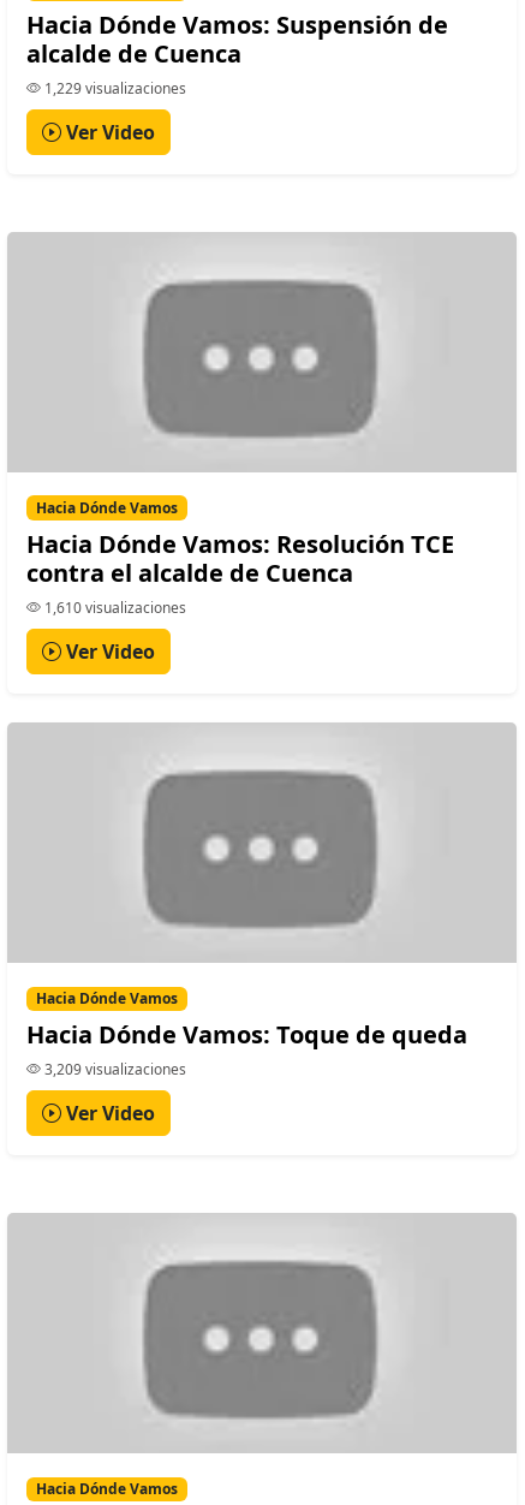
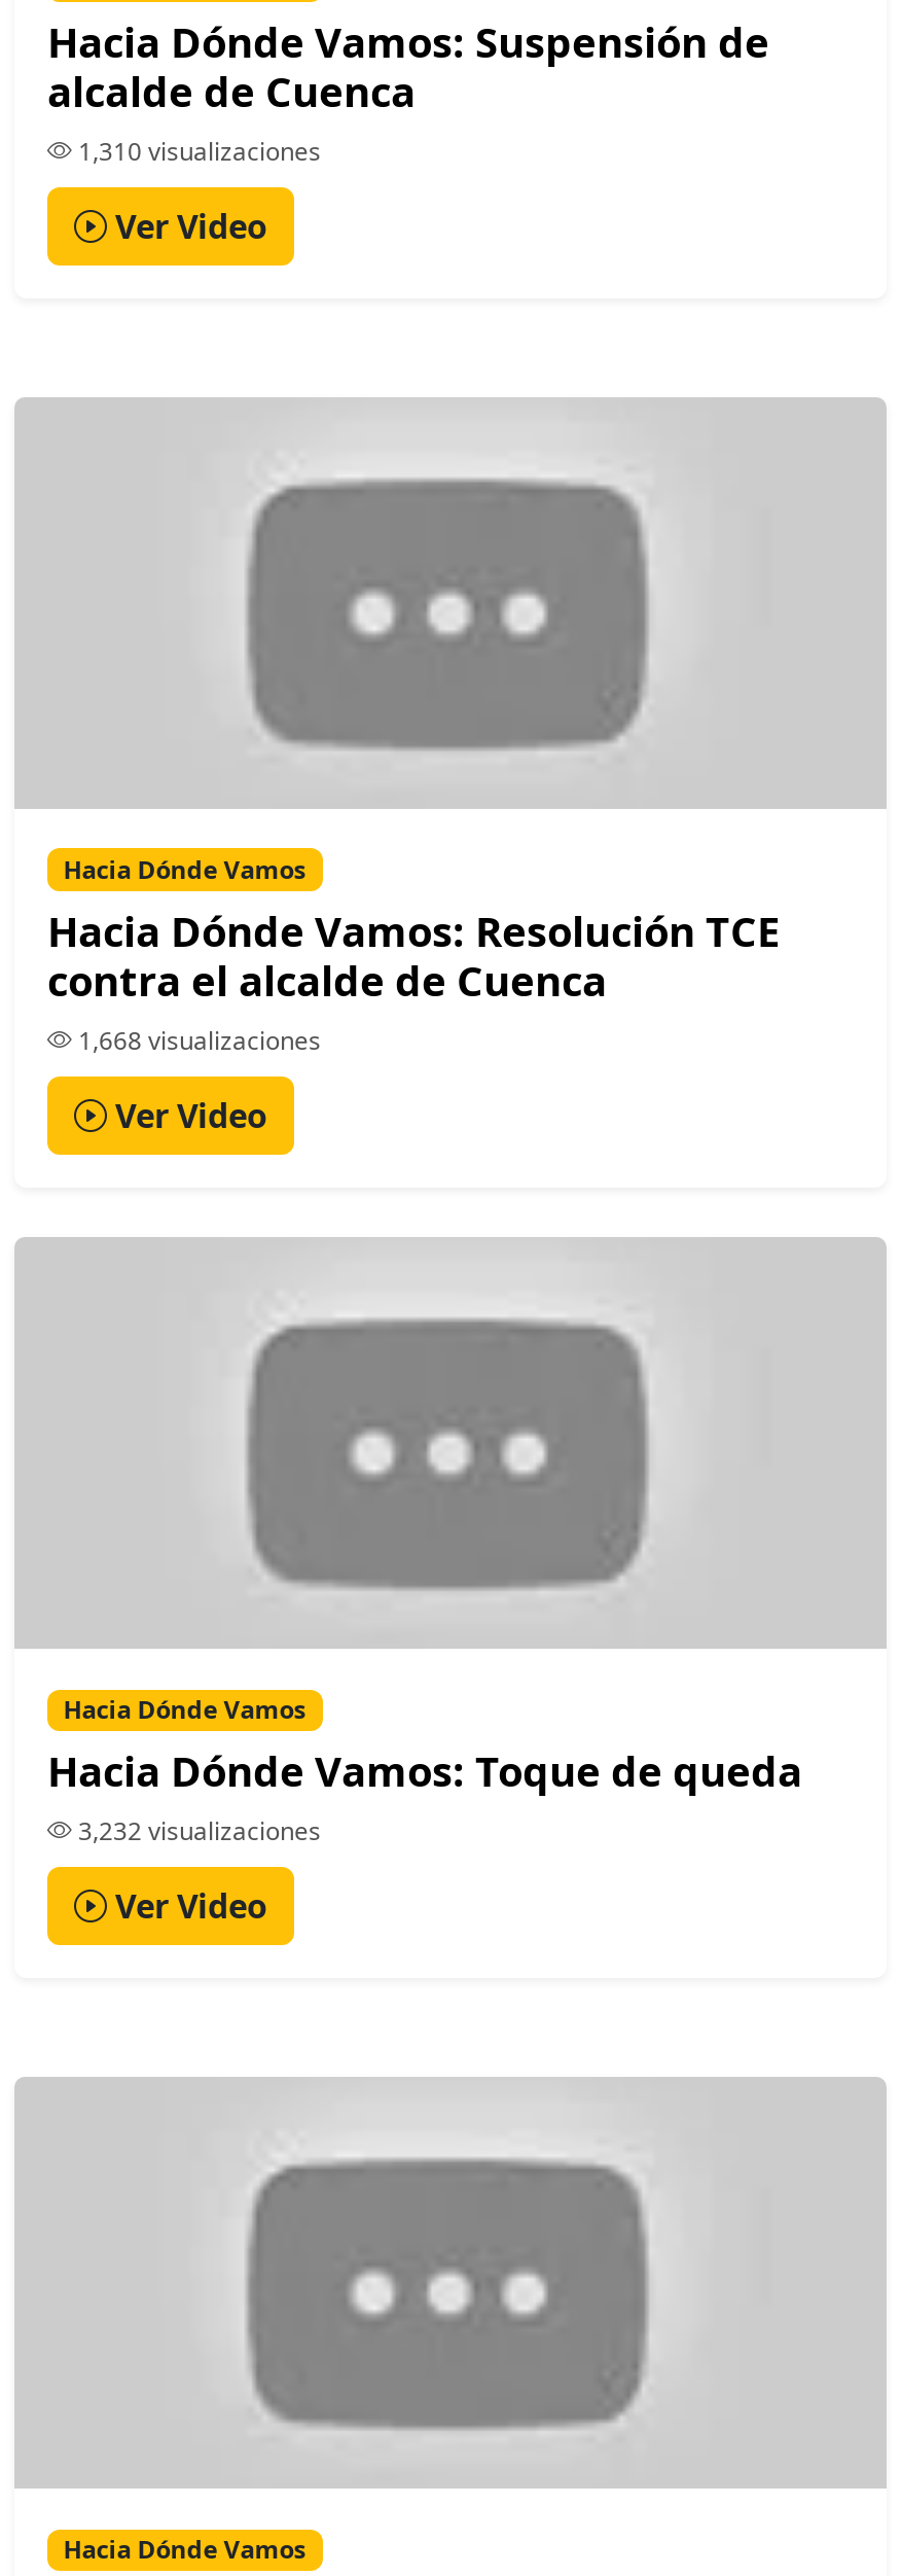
[41,78,186,98] 1,229 visualizaciones -> [72,133,321,168] 1,310 visualizaciones
[41,597,186,618] 1,610 visualizaciones -> [72,1023,321,1058] 1,668 visualizaciones
[41,1059,186,1079] 3,209 visualizaciones -> [72,1813,321,1848] 3,232 visualizaciones

